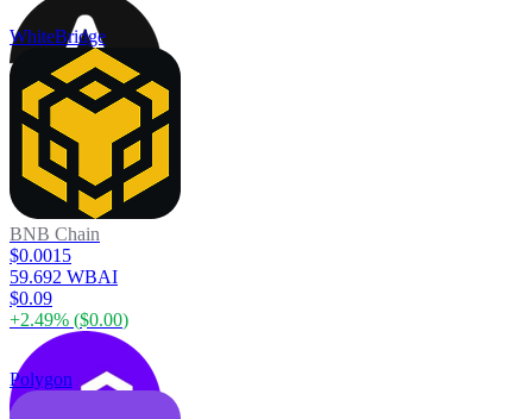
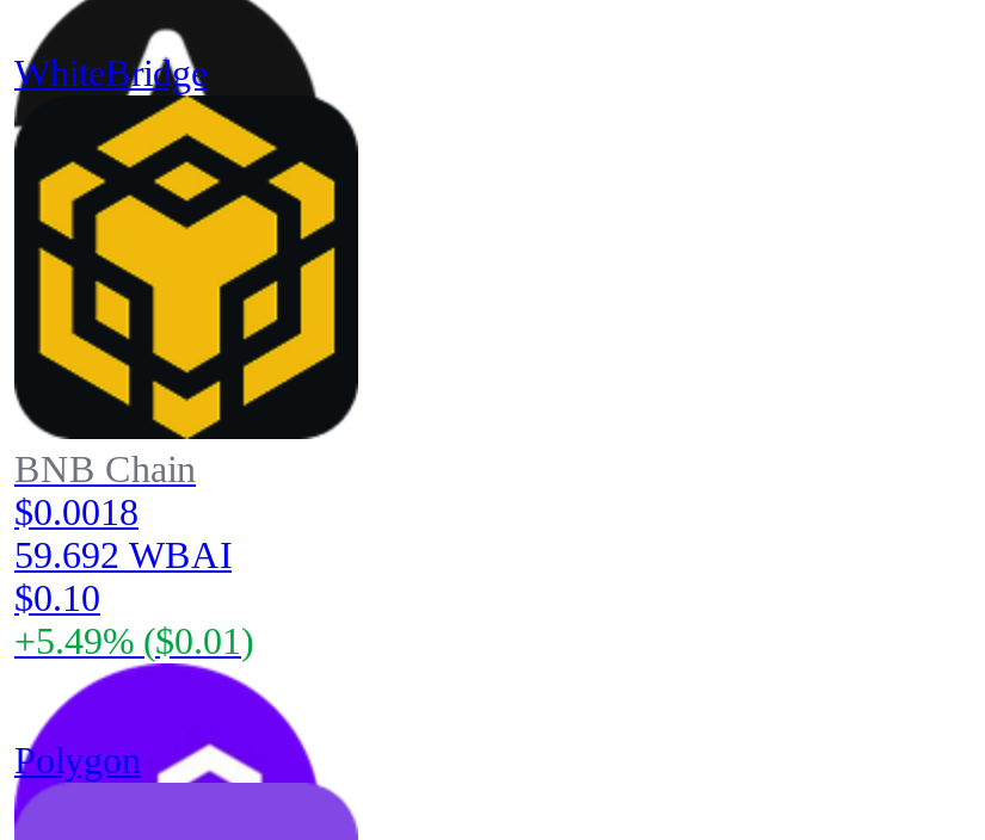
[10,245,71,265] $0.0015 -> [14,491,138,531] $0.0018
[10,288,52,308] $0.09 -> [14,577,100,617] $0.10
[10,309,128,329] +2.49% ($0.00) -> [14,620,253,660] +5.49% ($0.01)

